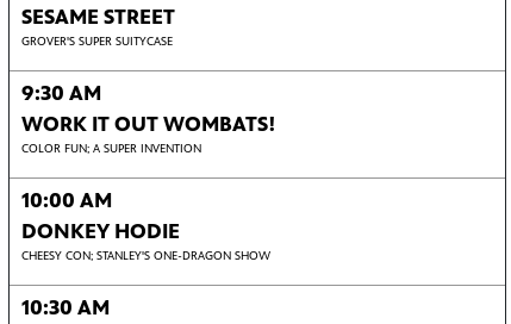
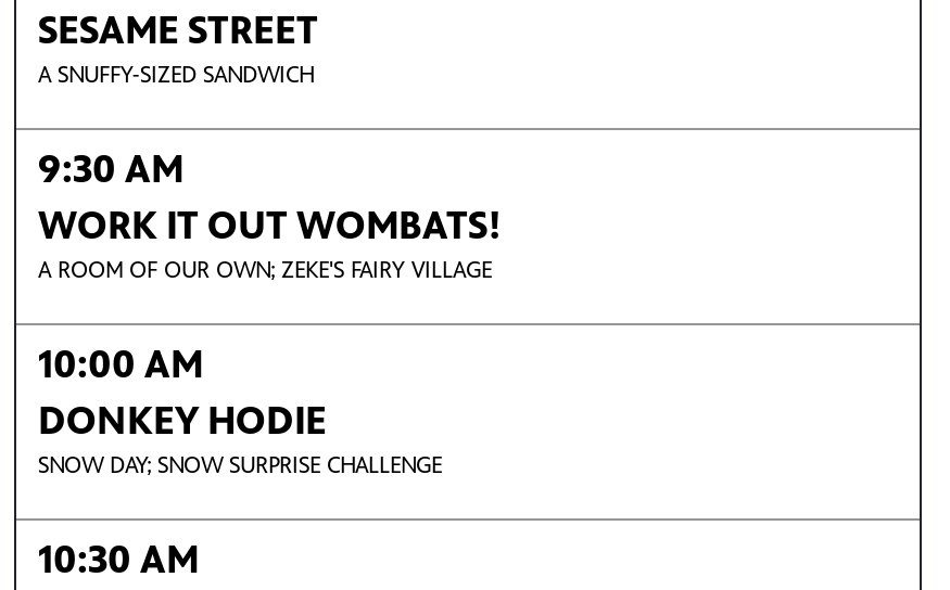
[21,34,173,49] GROVER'S SUPER SUITYCASE -> [38,62,314,90] A SNUFFY-SIZED SANDWICH
[21,141,201,157] COLOR FUN; A SUPER INVENTION -> [38,257,492,285] A ROOM OF OUR OWN; ZEKE'S FAIRY VILLAGE
[21,248,270,264] CHEESY CON; STANLEY'S ONE-DRAGON SHOW -> [38,452,442,480] SNOW DAY; SNOW SURPRISE CHALLENGE

